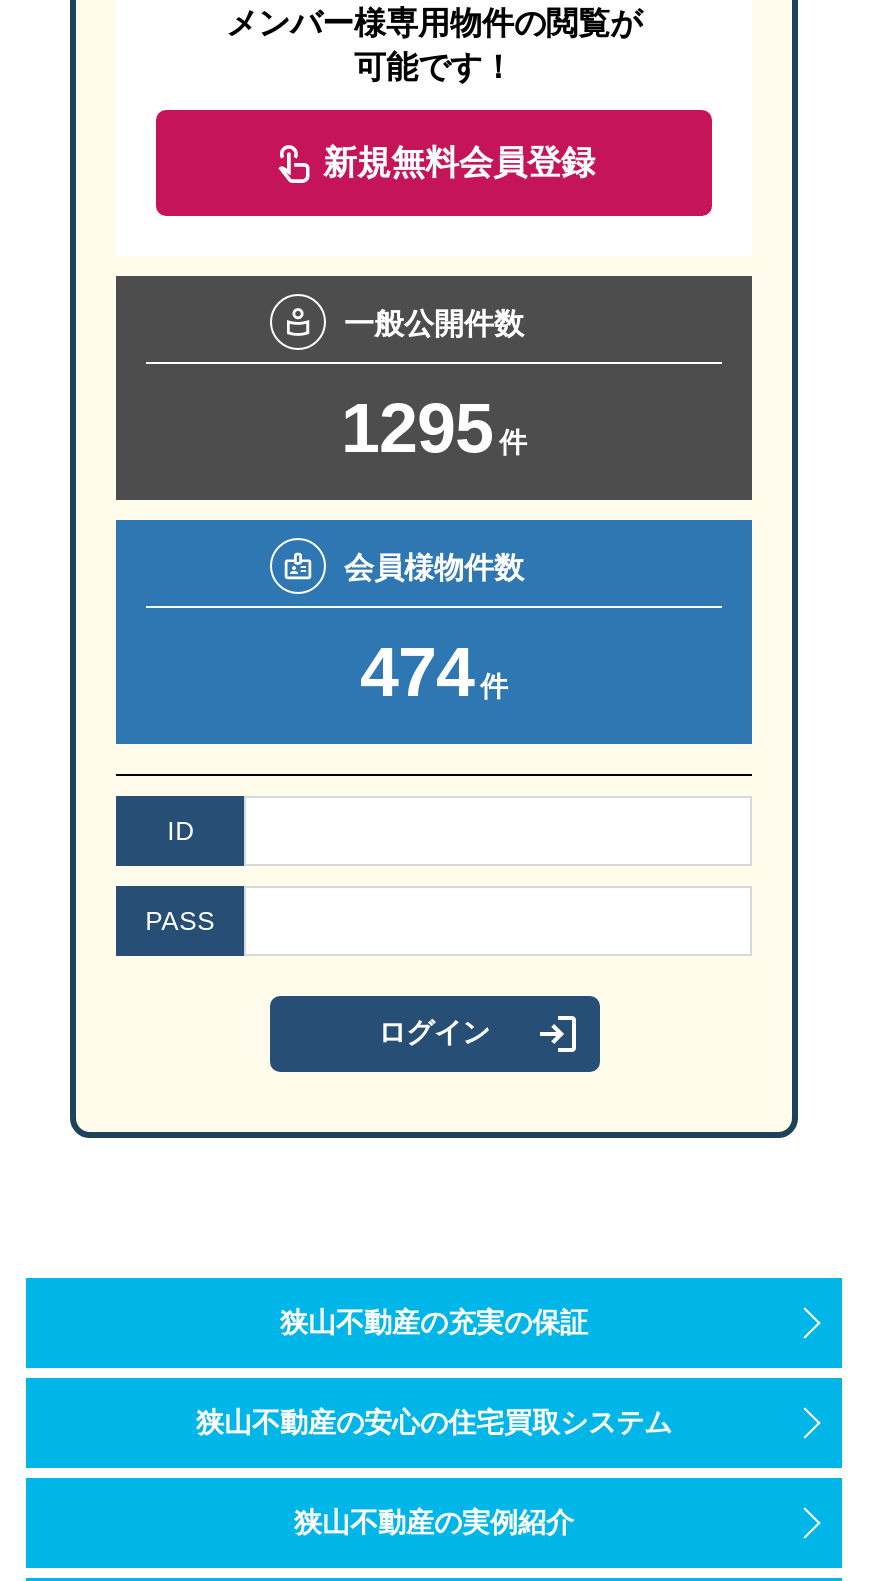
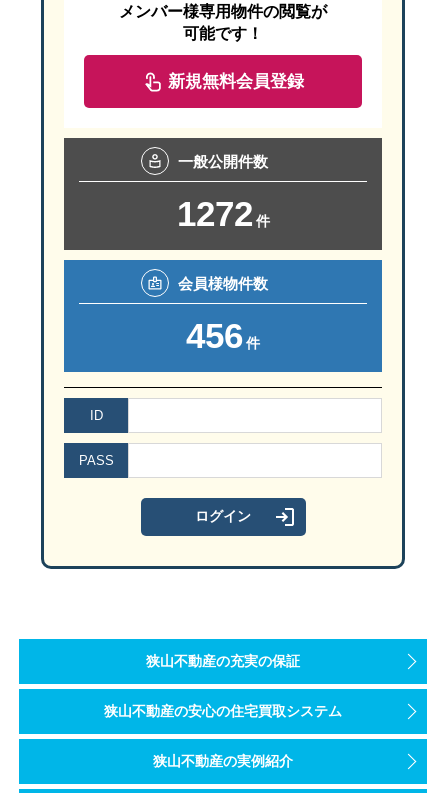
[341,388,527,466] 1295 件 -> [176,194,269,233] 1272 件
[360,632,508,710] 474 件 -> [186,316,260,355] 456 件

